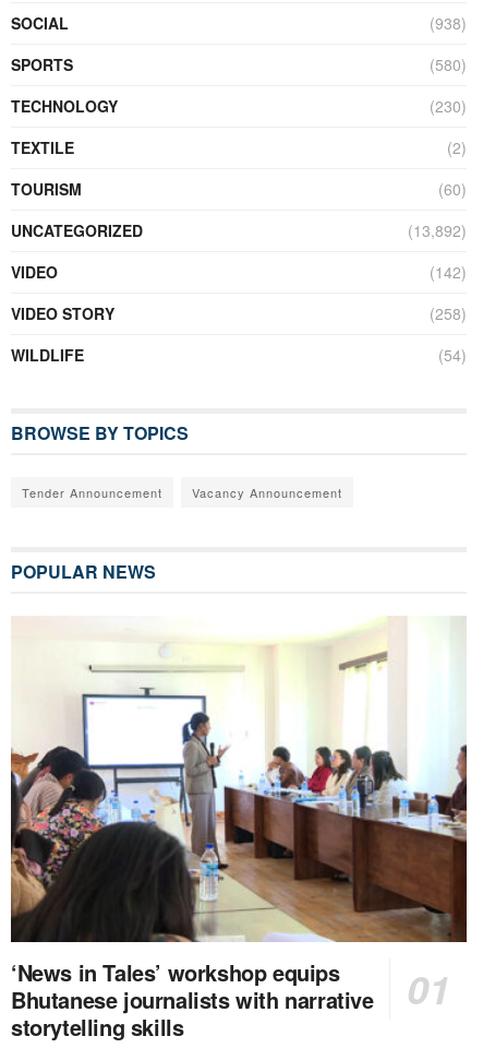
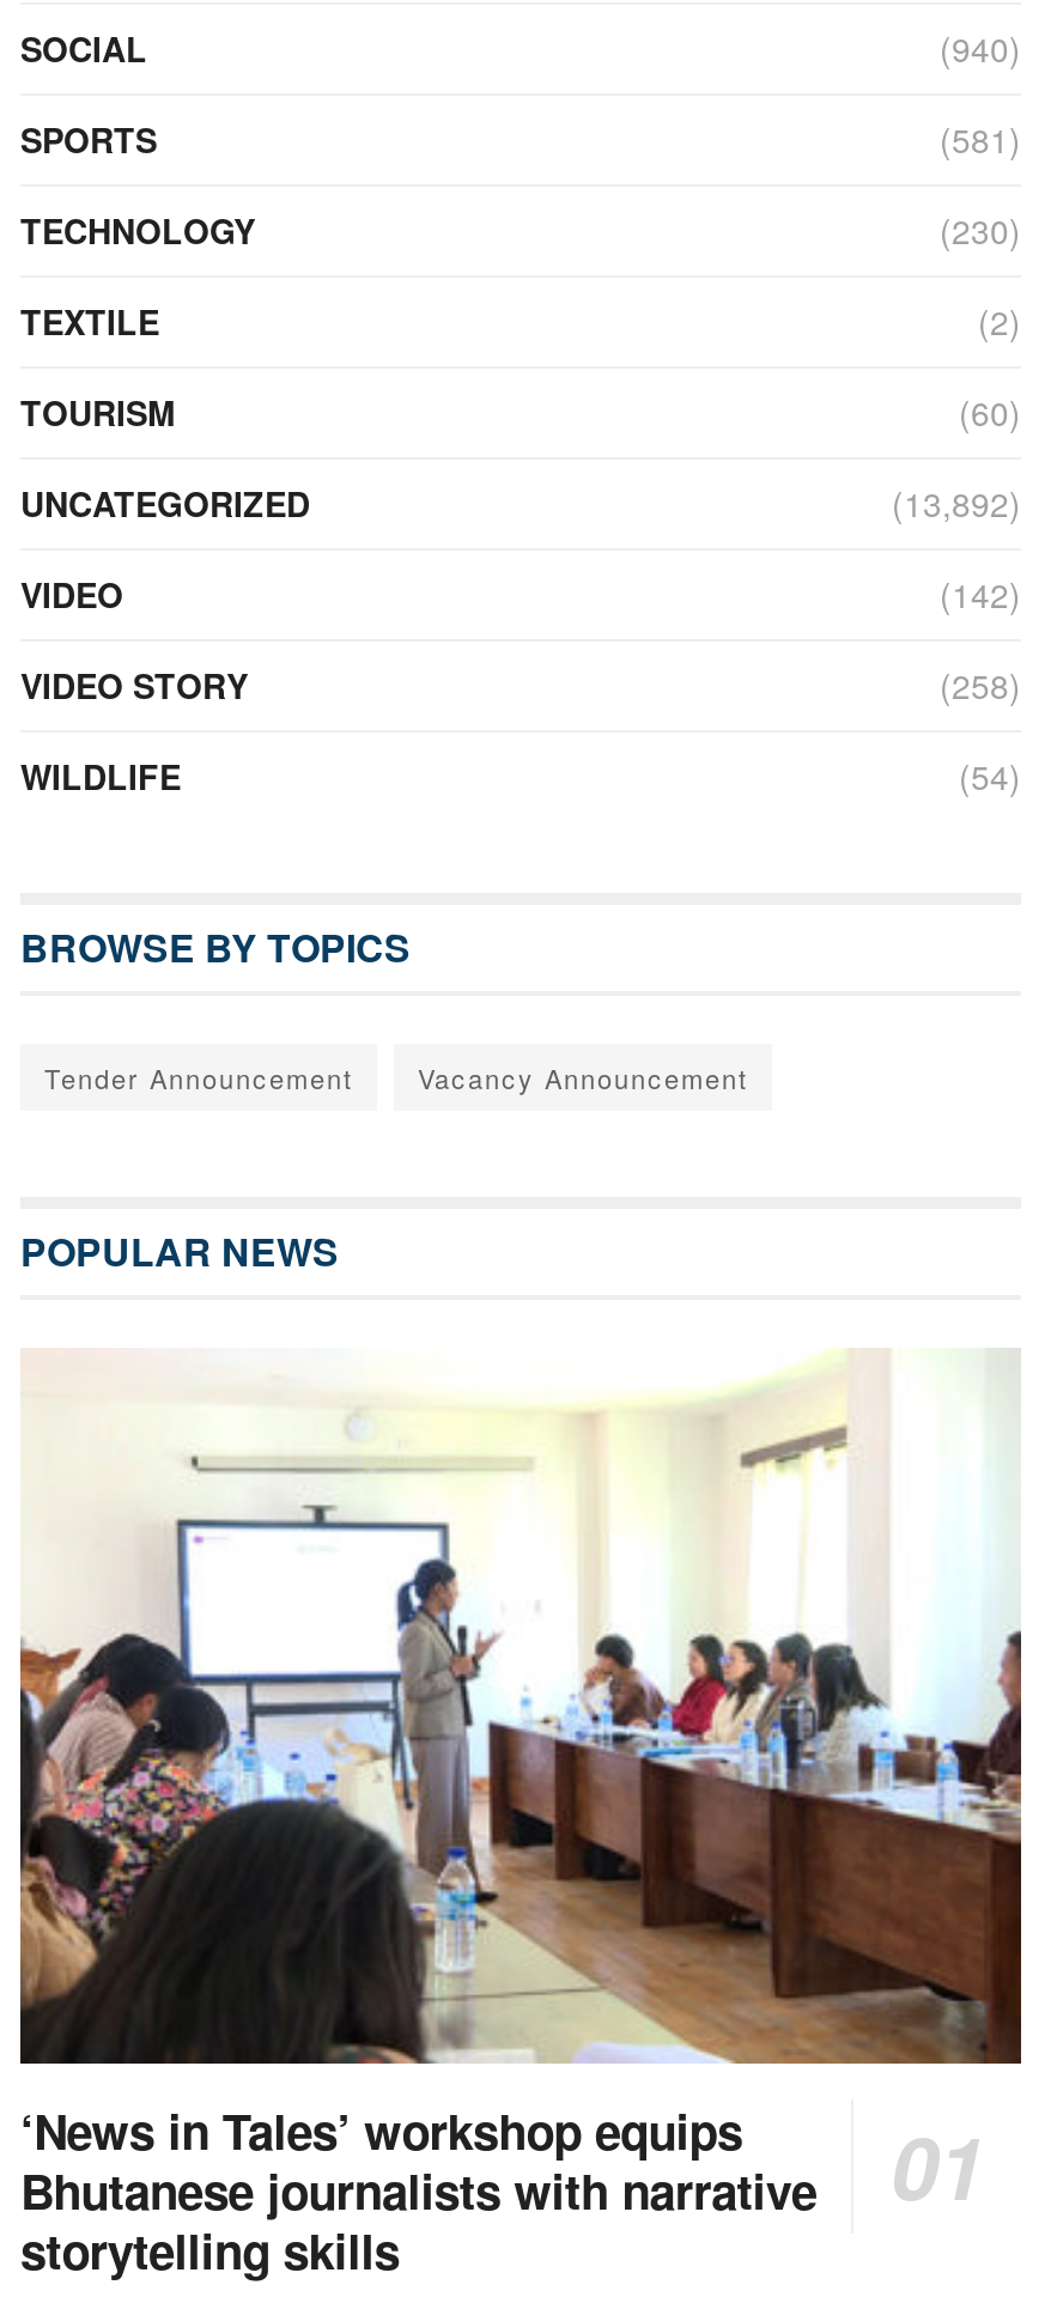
[430,12,467,34] (938) -> [940,25,1021,73] (940)
[430,53,467,75] (580) -> [940,116,1021,164] (581)

